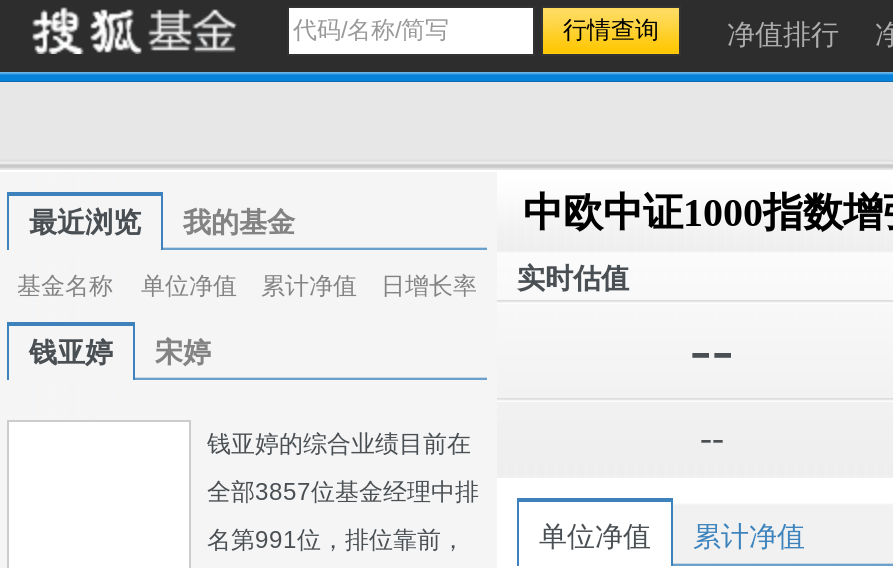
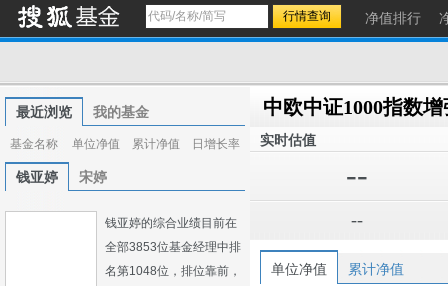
[207,478,479,506] 全部3857位基金经理中排 -> [105,240,241,254] 全部3853位基金经理中排
[207,526,465,554] 名第991位，排位靠前， -> [105,264,241,278] 名第1048位，排位靠前，

